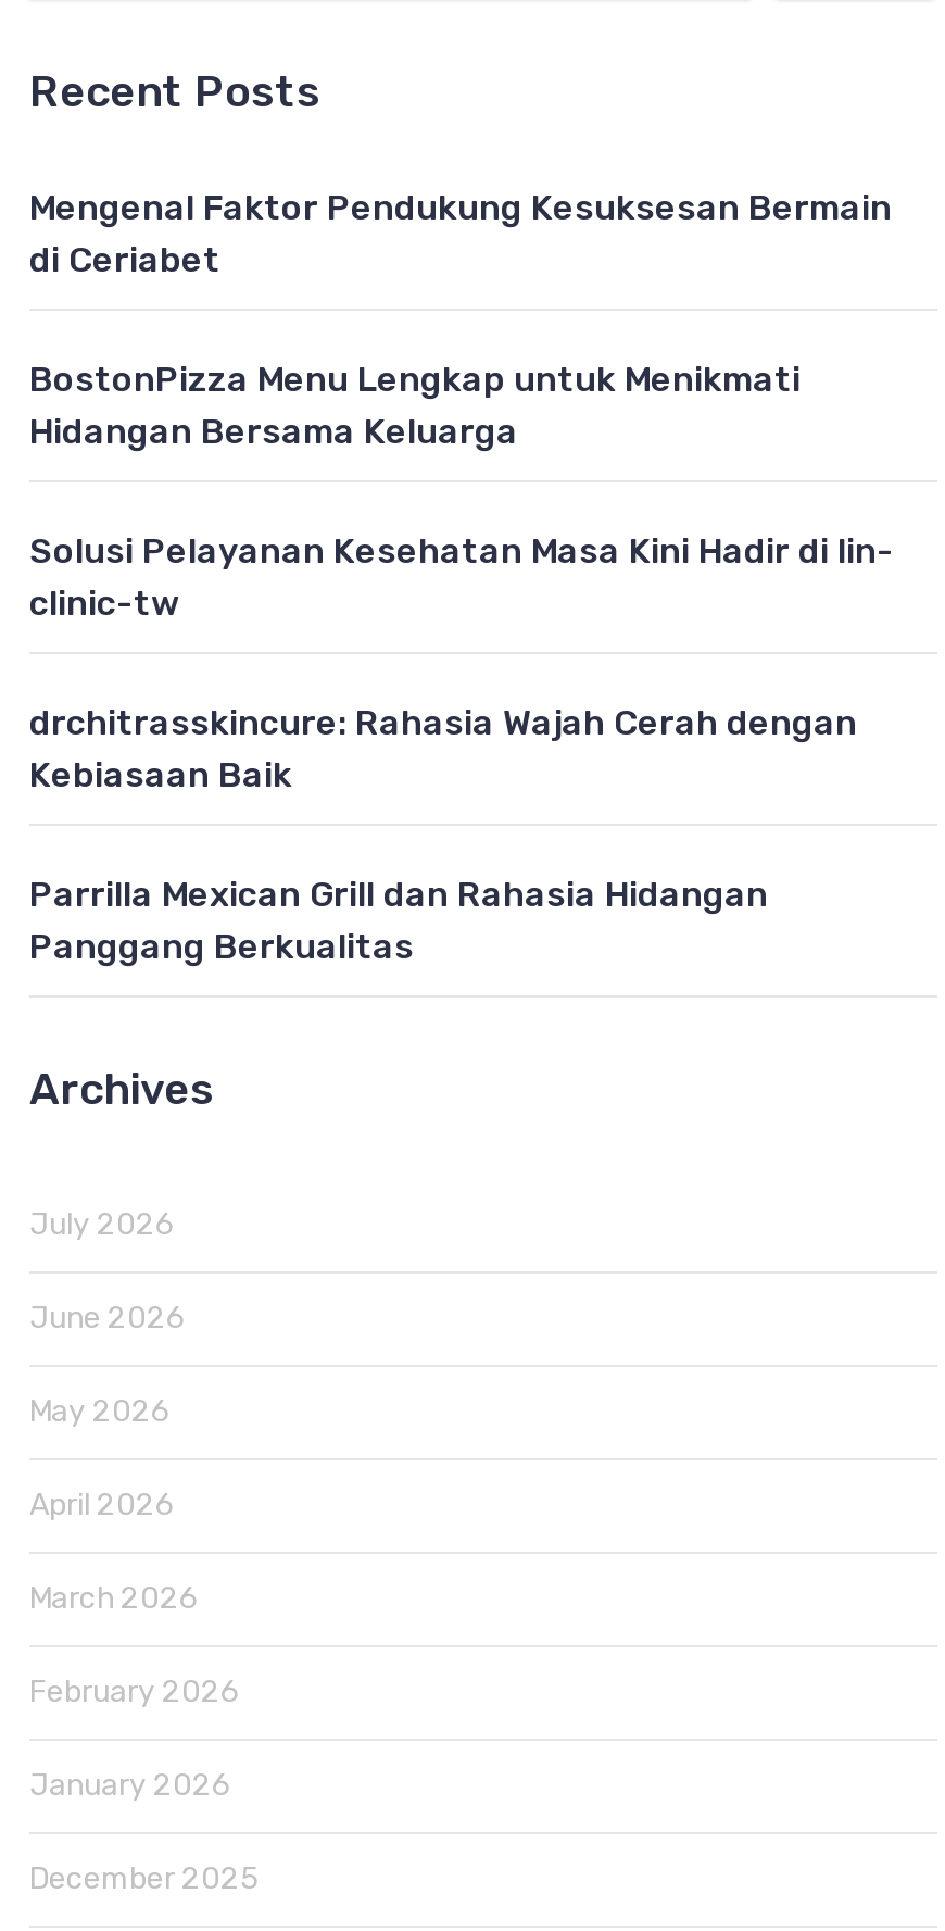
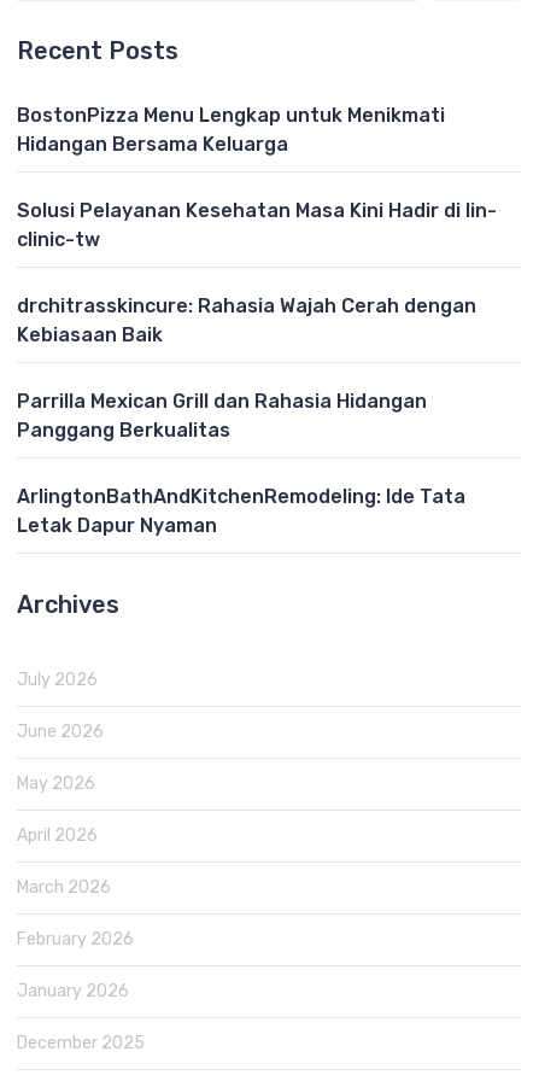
[29,187,892,280] Mengenal Faktor Pendukung Kesuksesan Bermain | di Ceriabet -> none
moved [29,359,894,967] -> [17,104,497,442]: BostonPizza Menu Lengkap untuk Menikmati | Hidangan Bersama Keluarga | Solusi Pelayanan Kesehatan Masa Kini Hadir di lin- | clinic-tw | drchitrasskincure: Rahasia Wajah Cerah dengan | Kebiasaan Baik | Parrilla Mexican Grill dan Rahasia Hidangan | Panggang Berkualitas
none -> [17,485,465,537] ArlingtonBathAndKitchenRemodeling: Ide Tata | Letak Dapur Nyaman

